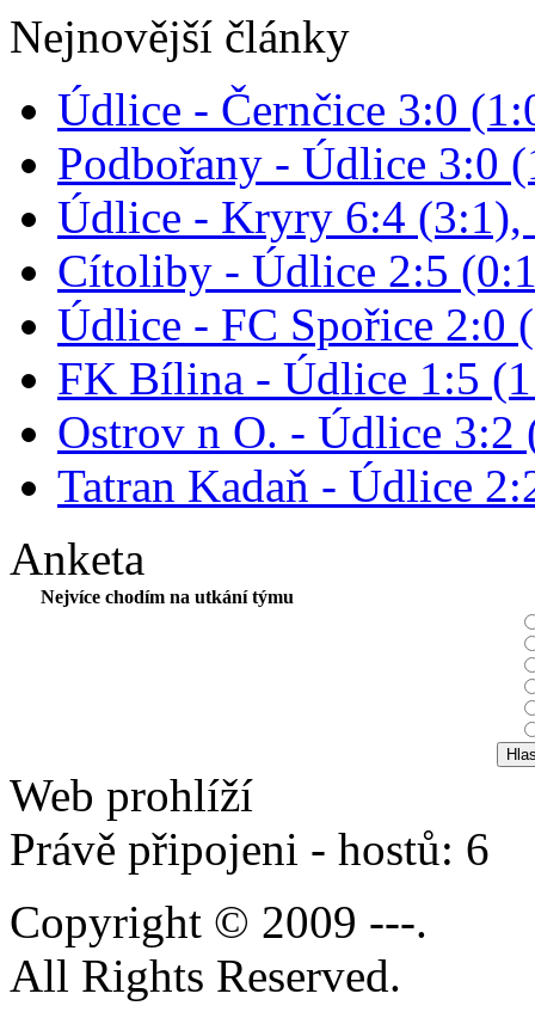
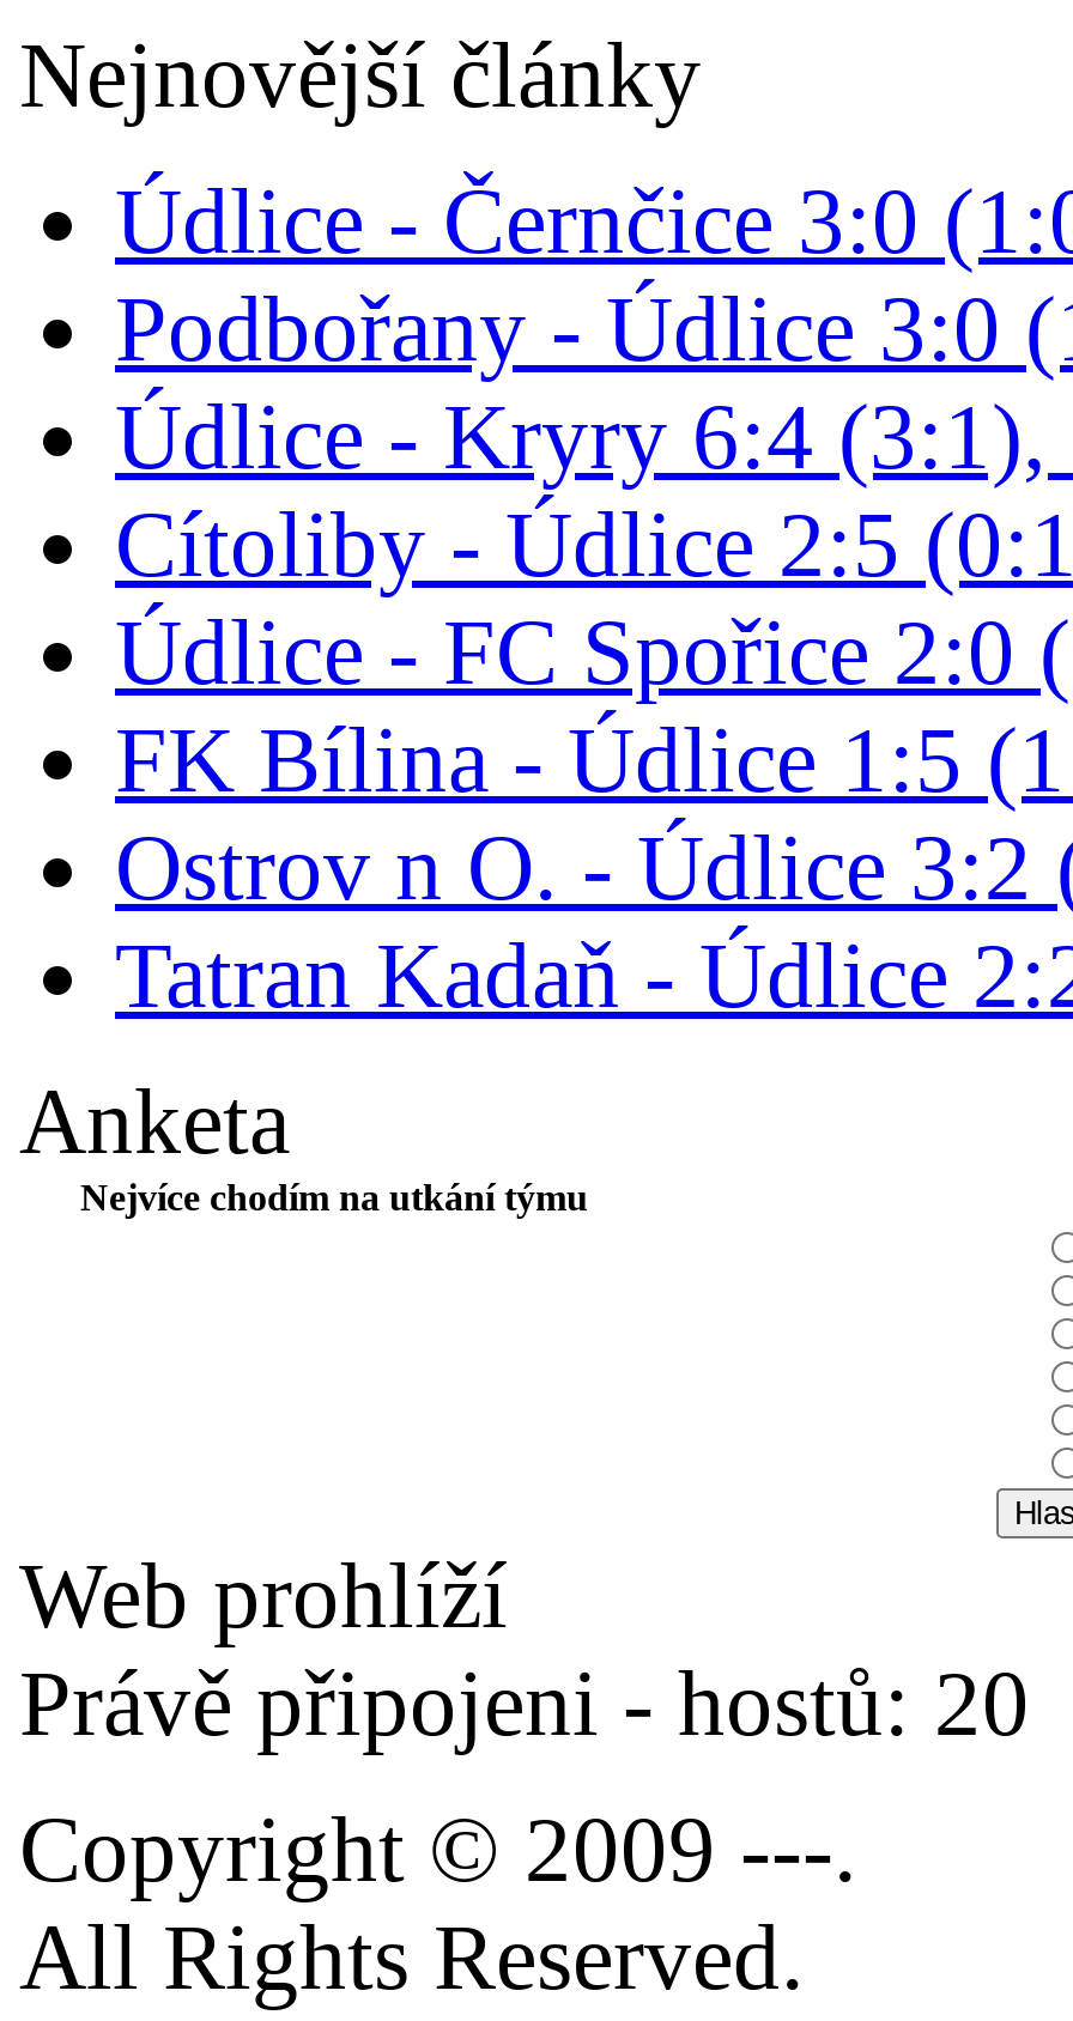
[10,823,502,874] Právě připojeni - hostů: 6 -> [19,1651,1054,1754] Právě připojeni - hostů: 20

